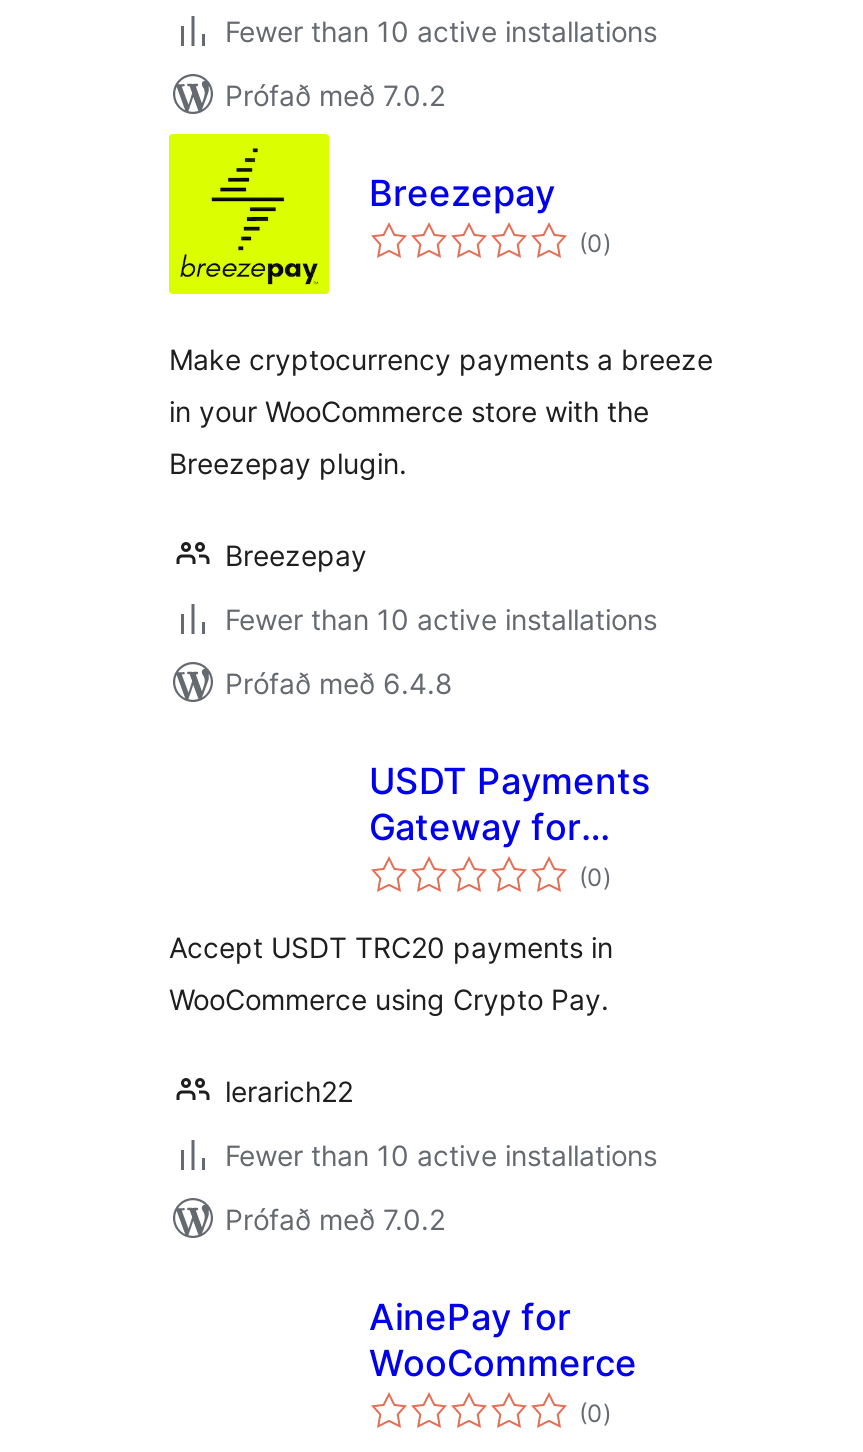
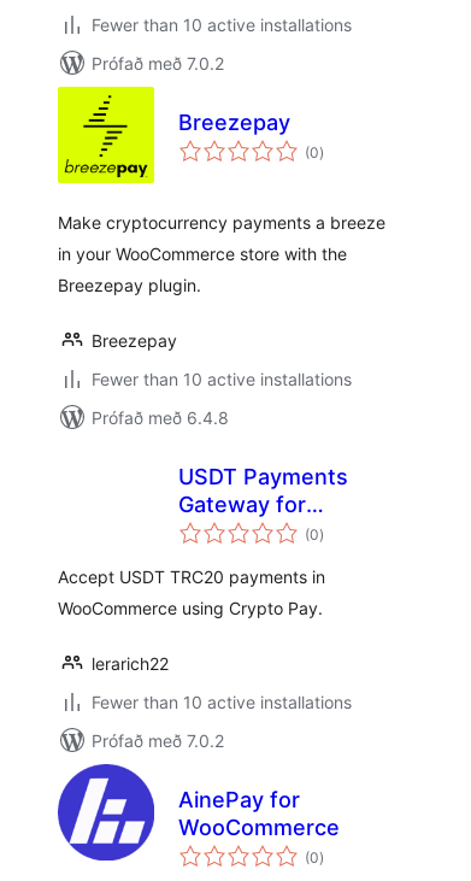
none -> [57,763,155,862] [image]

